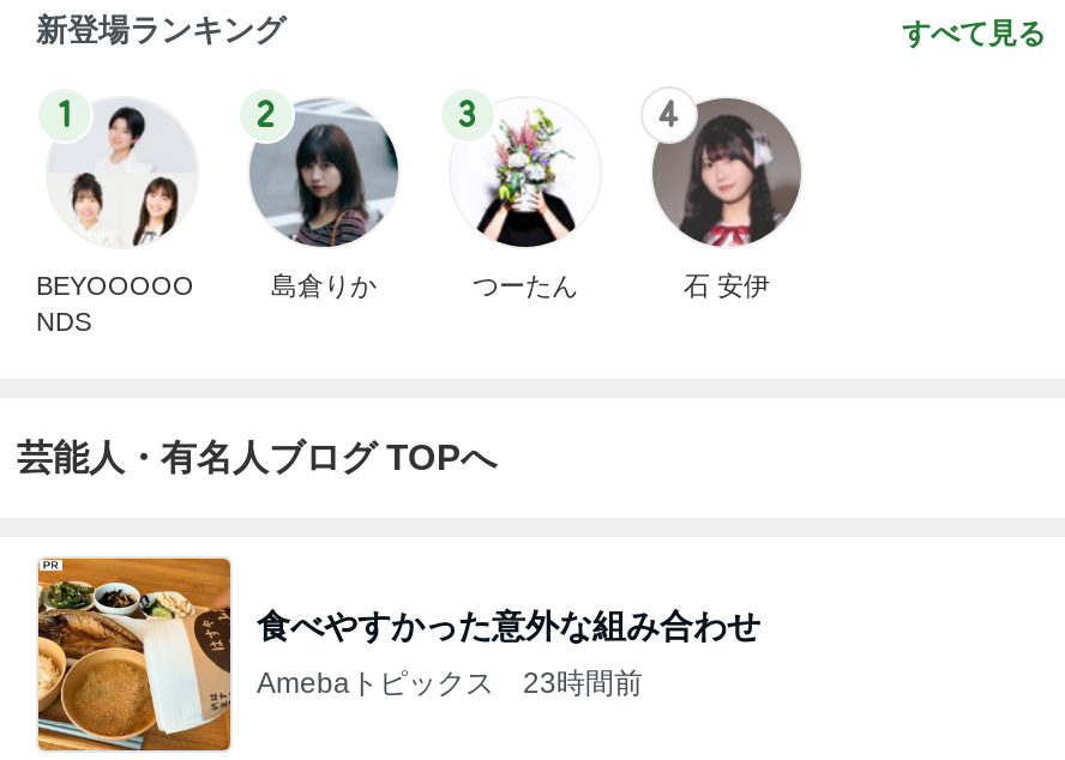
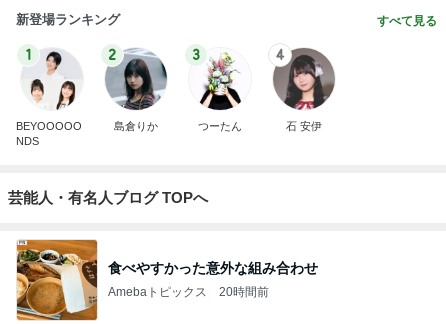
[257,665,643,699] Amebaトピックス 23時間前 -> [108,284,269,298] Amebaトピックス 20時間前

